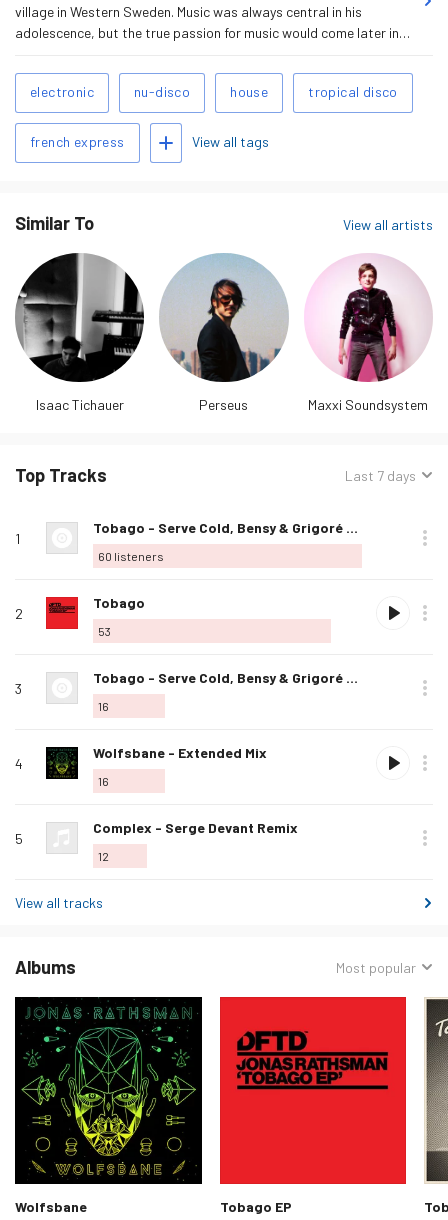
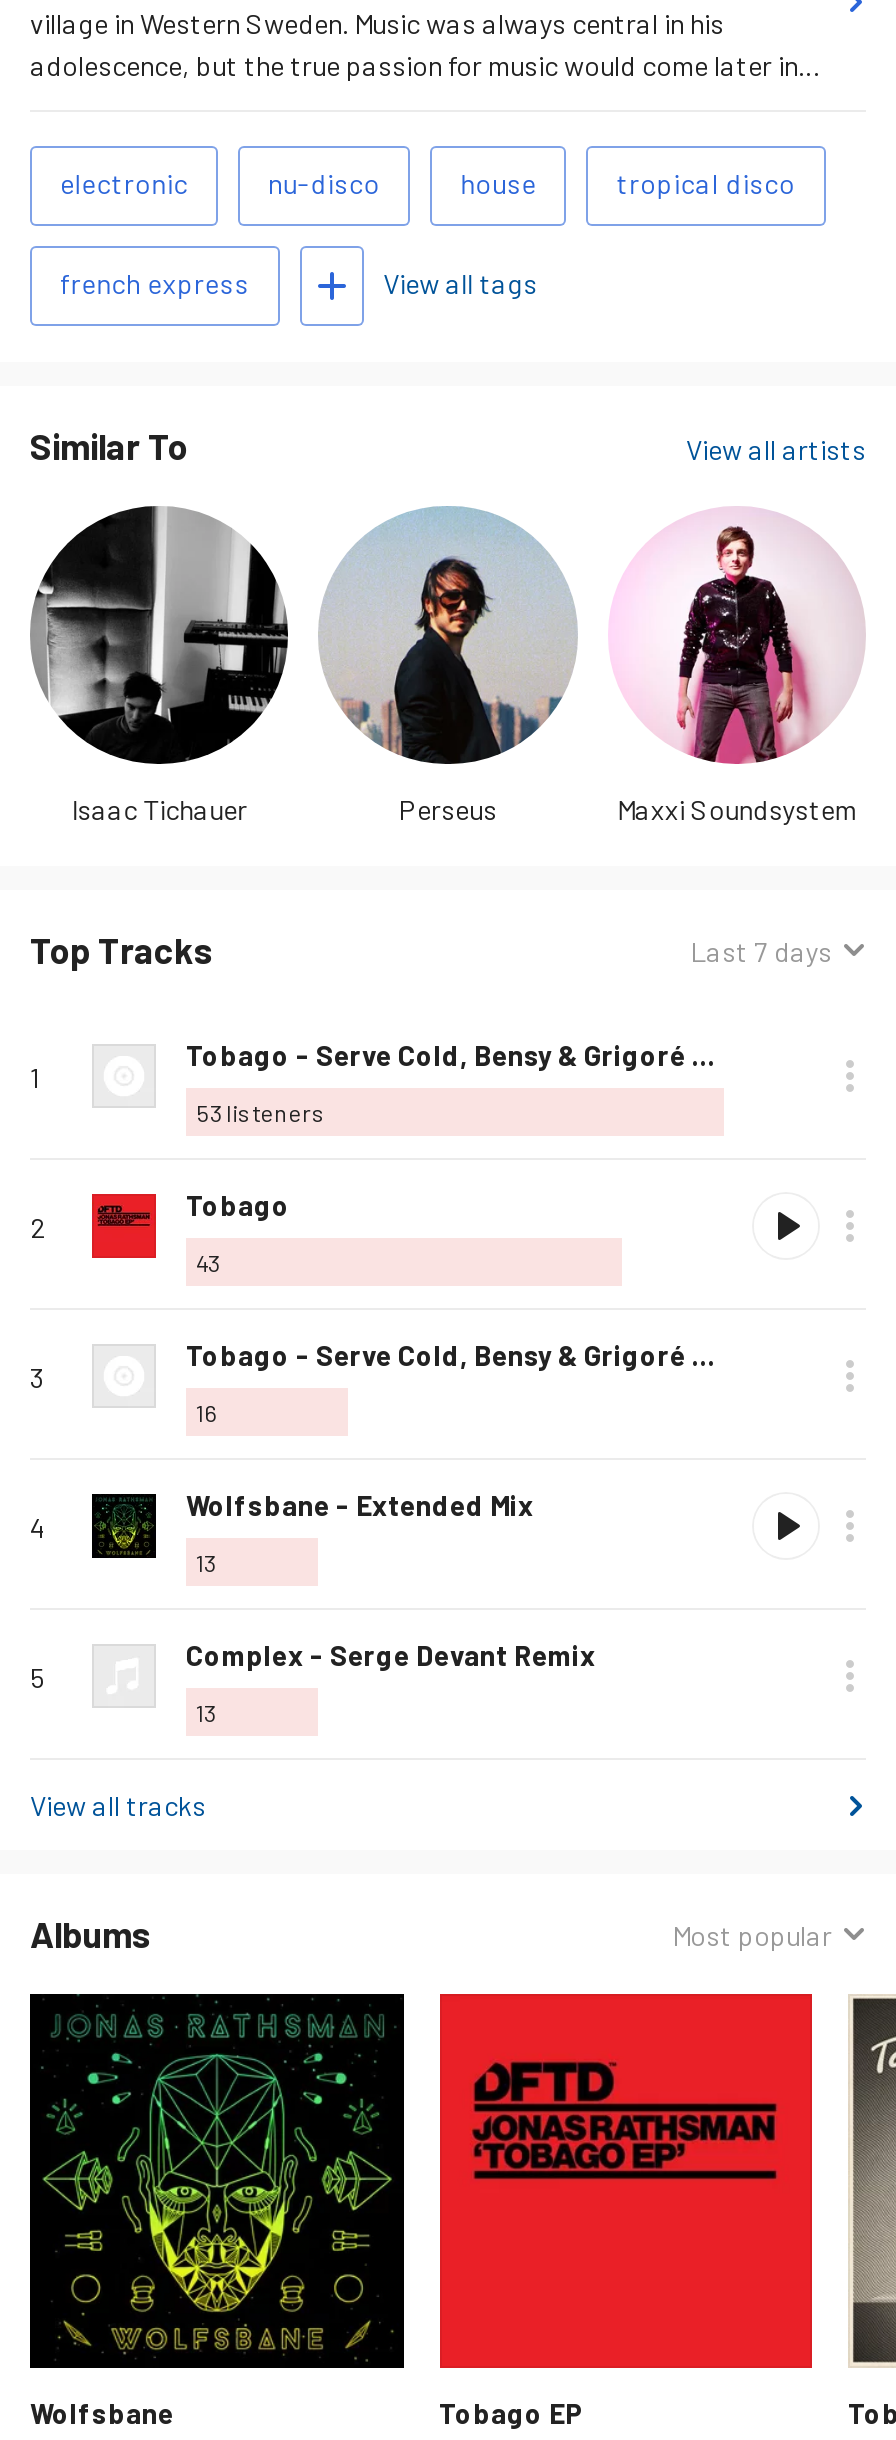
[98,549,164,563] 60 listeners -> [196,1099,326,1127] 53 listeners
[98,624,111,638] 53 -> [196,1249,220,1277] 43
[98,774,109,788] 16 -> [196,1549,216,1577] 13
[98,849,109,863] 12 -> [196,1699,216,1727] 13

